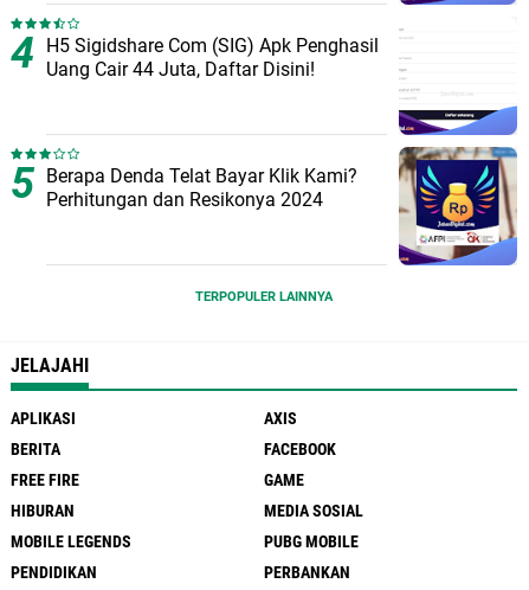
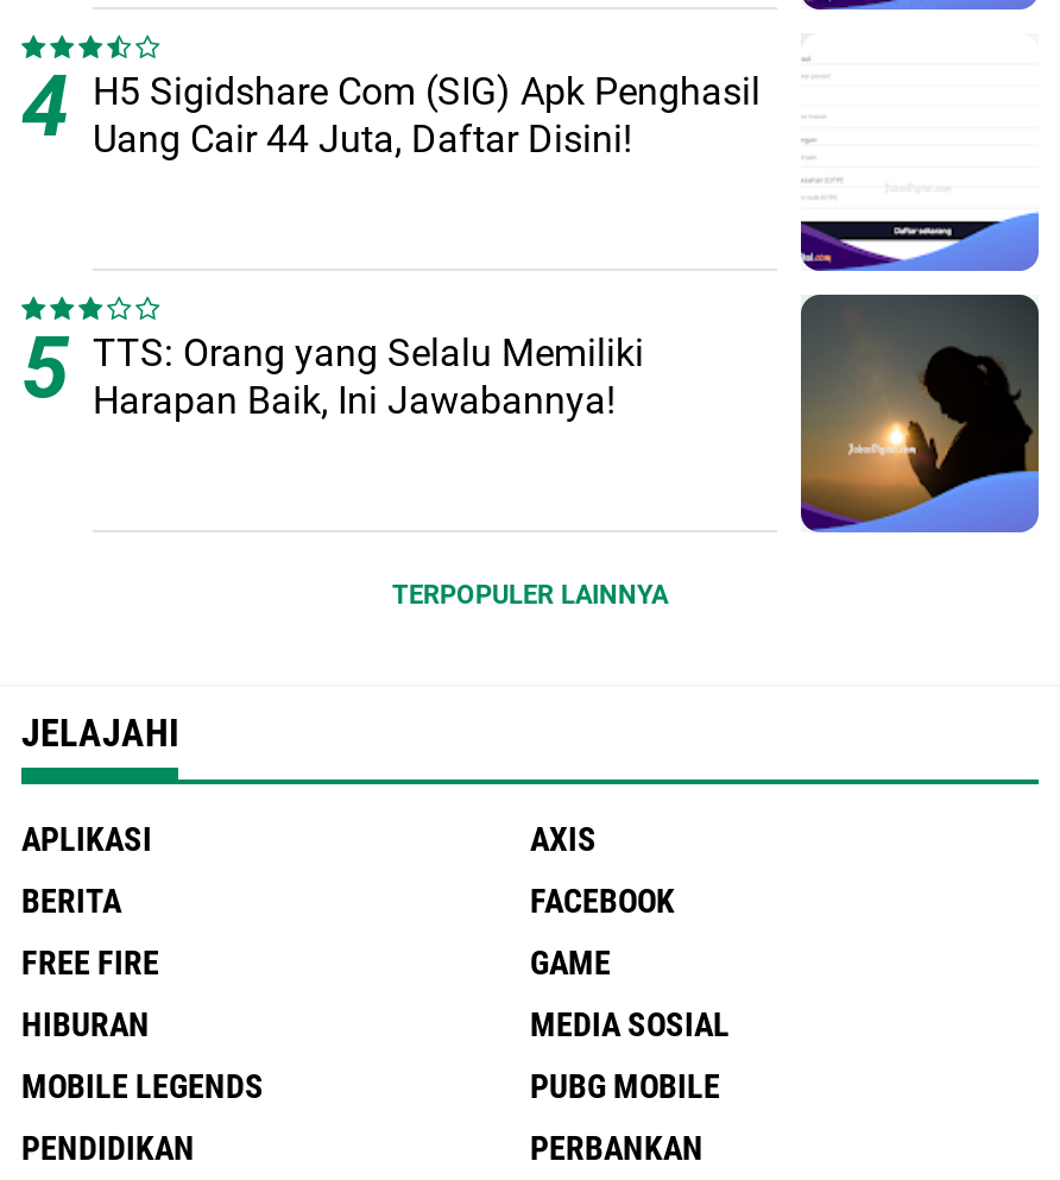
[398,146,518,265] [image] -> [799,292,1041,532] [image]
[46,165,357,211] Berapa Denda Telat Bayar Klik Kami? | Perhitungan dan Resikonya 2024 -> [93,330,644,423] TTS: Orang yang Selalu Memiliki | Harapan Baik, Ini Jawabannya!

